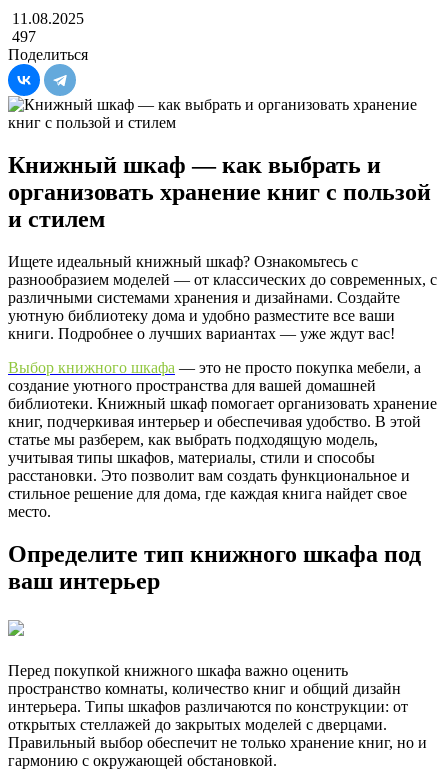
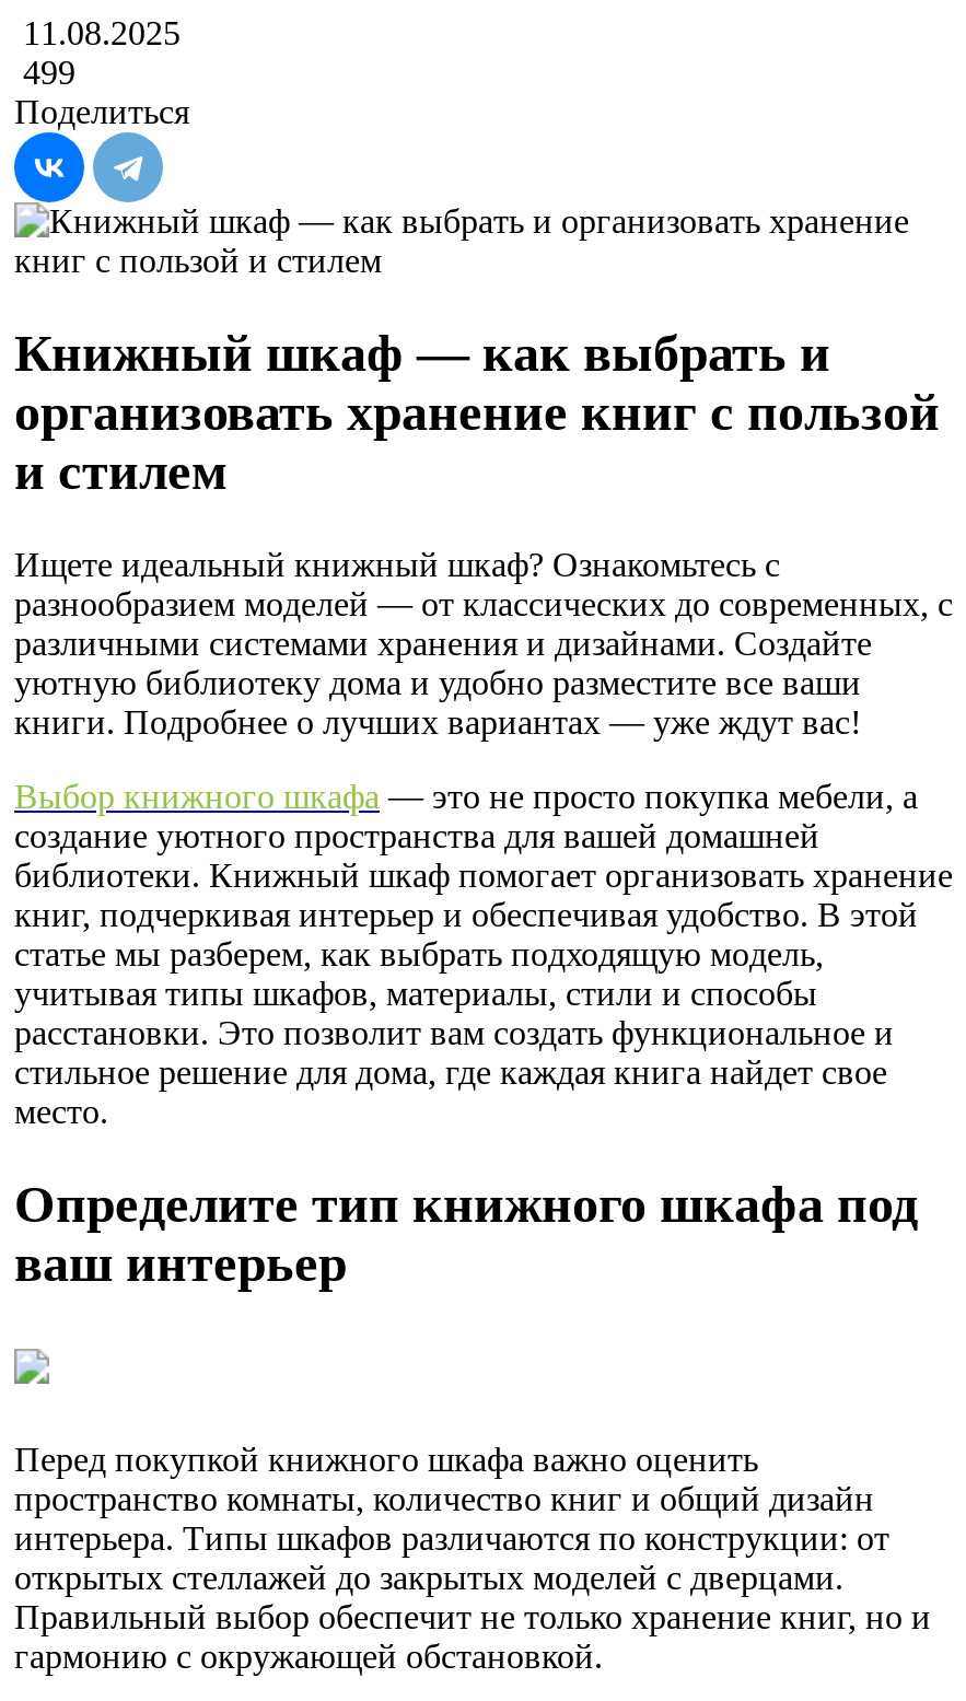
[8,28,36,45] 497 -> [14,54,75,91] 499

